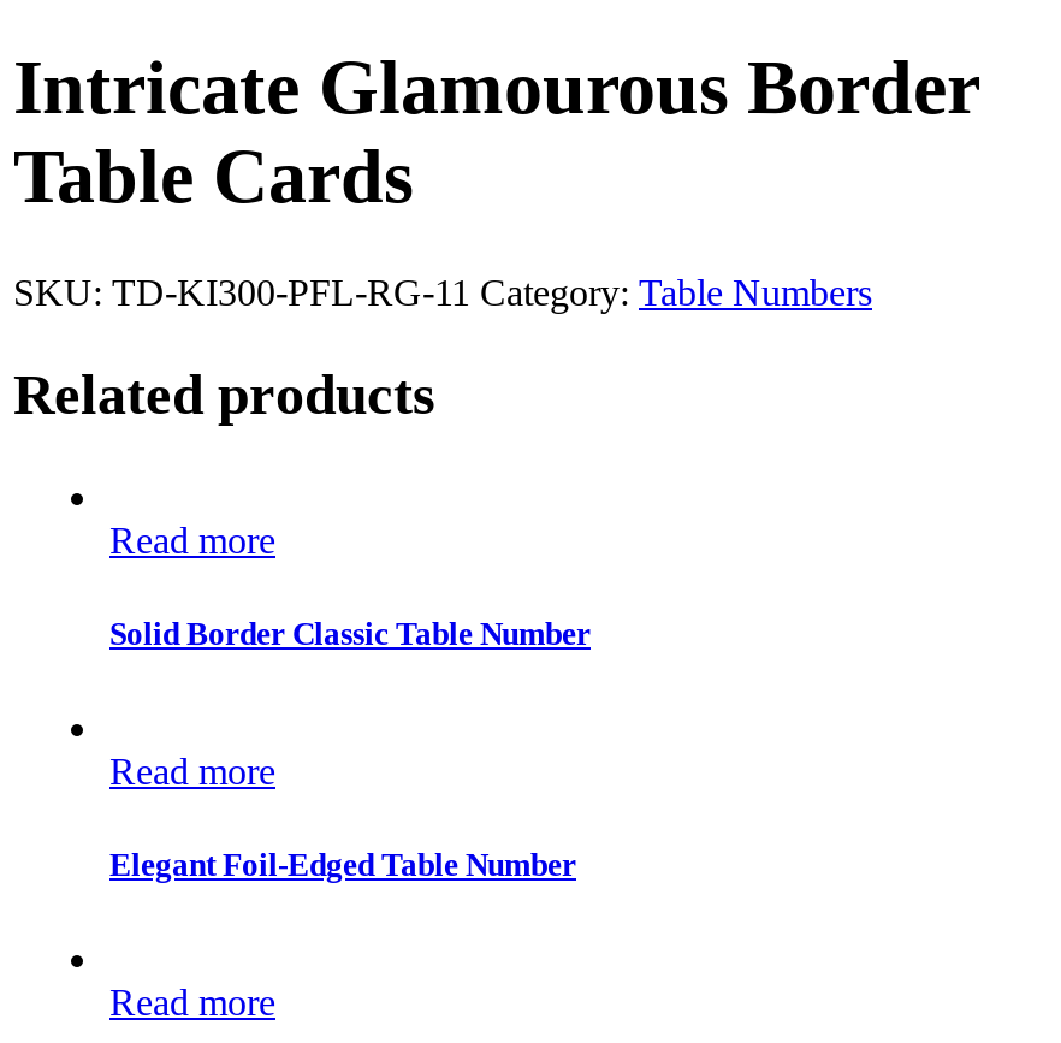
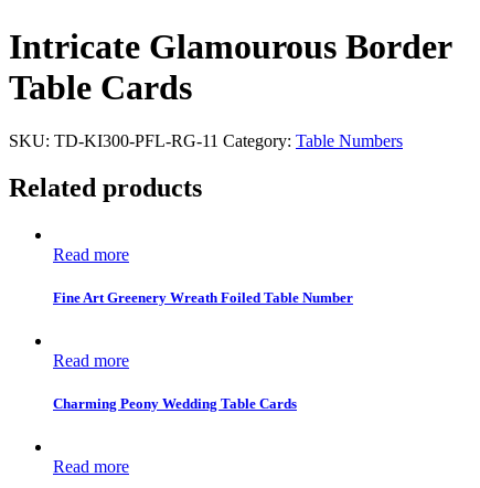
[109,616,591,652] Solid Border Classic Table Number -> [53,289,353,306] Fine Art Greenery Wreath Foiled Table Number
[109,848,576,884] Elegant Foil-Edged Table Number -> [53,396,297,412] Charming Peony Wedding Table Cards

